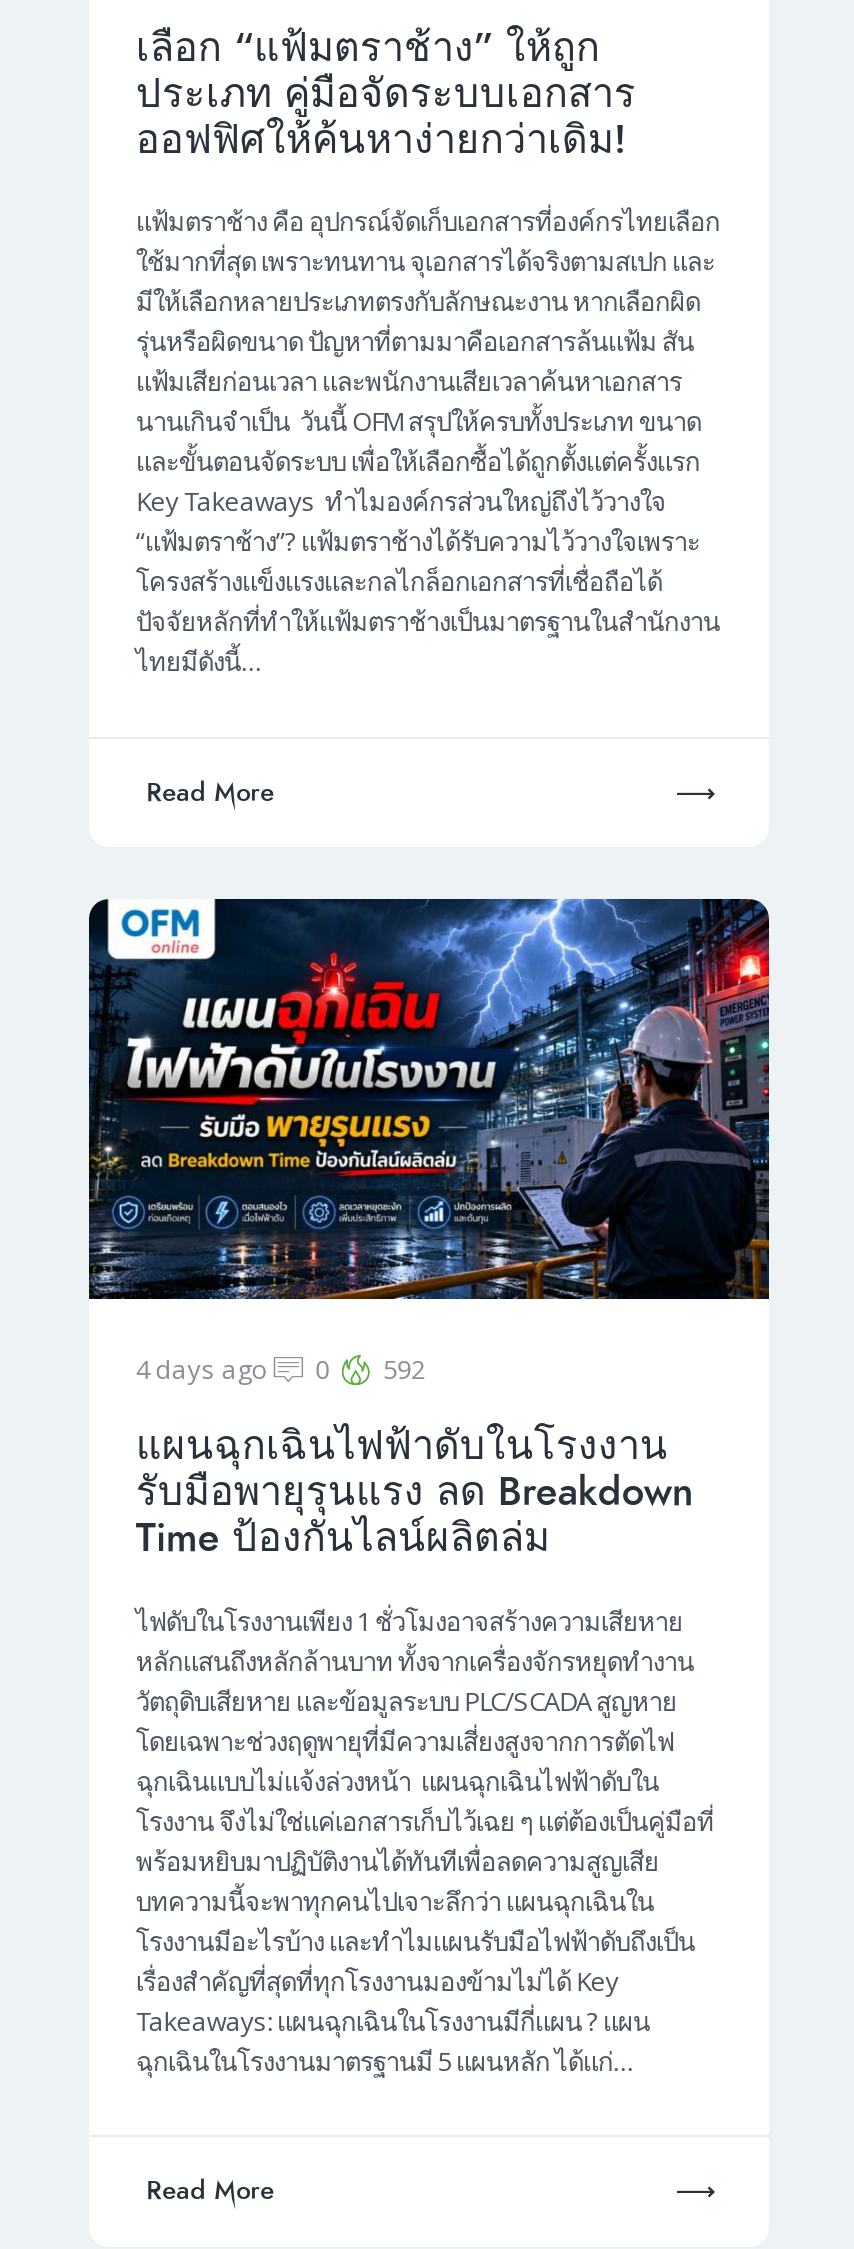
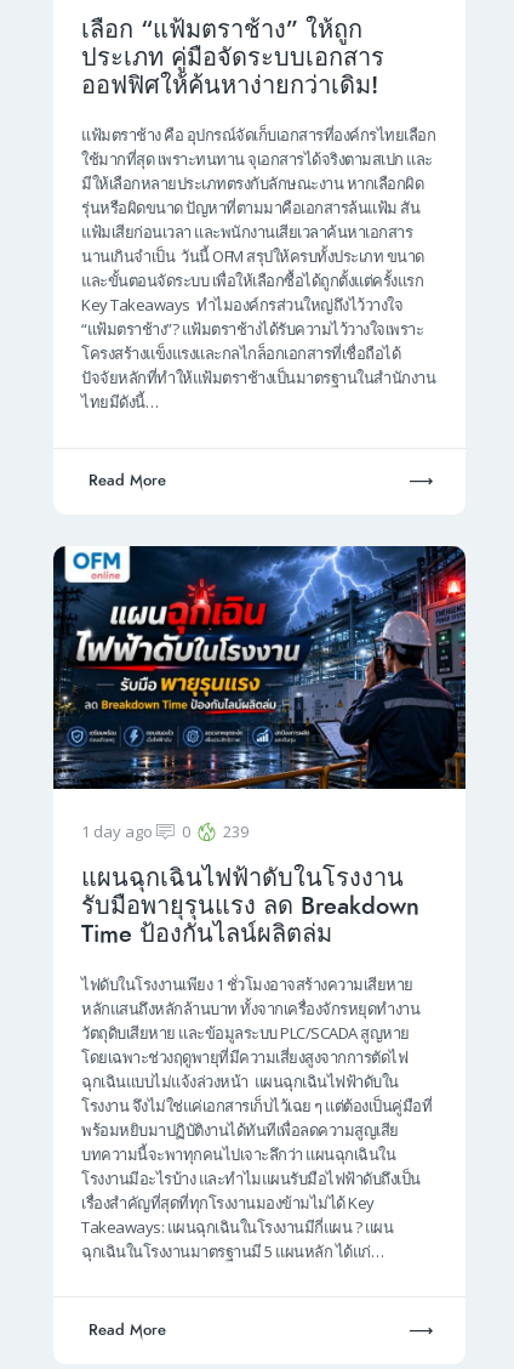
[136,1350,268,1386] 4 days ago -> [82,820,153,842] 1 day ago
[383,1350,425,1386] 592 -> [223,820,249,842] 239

